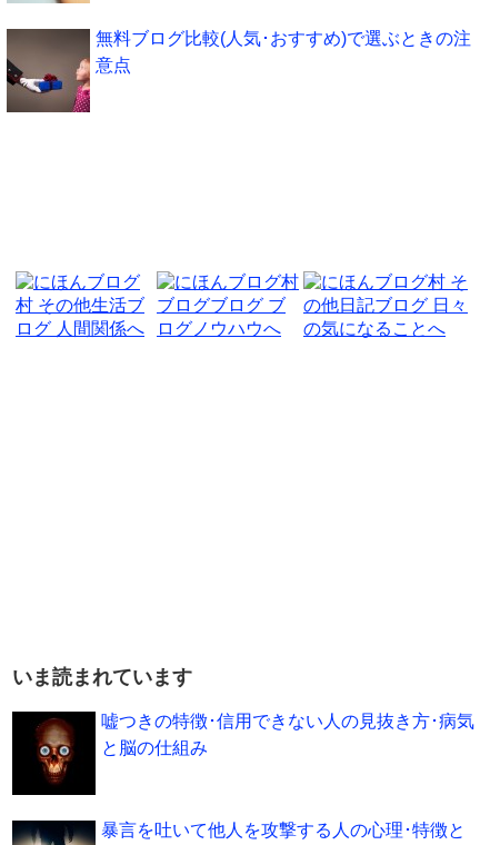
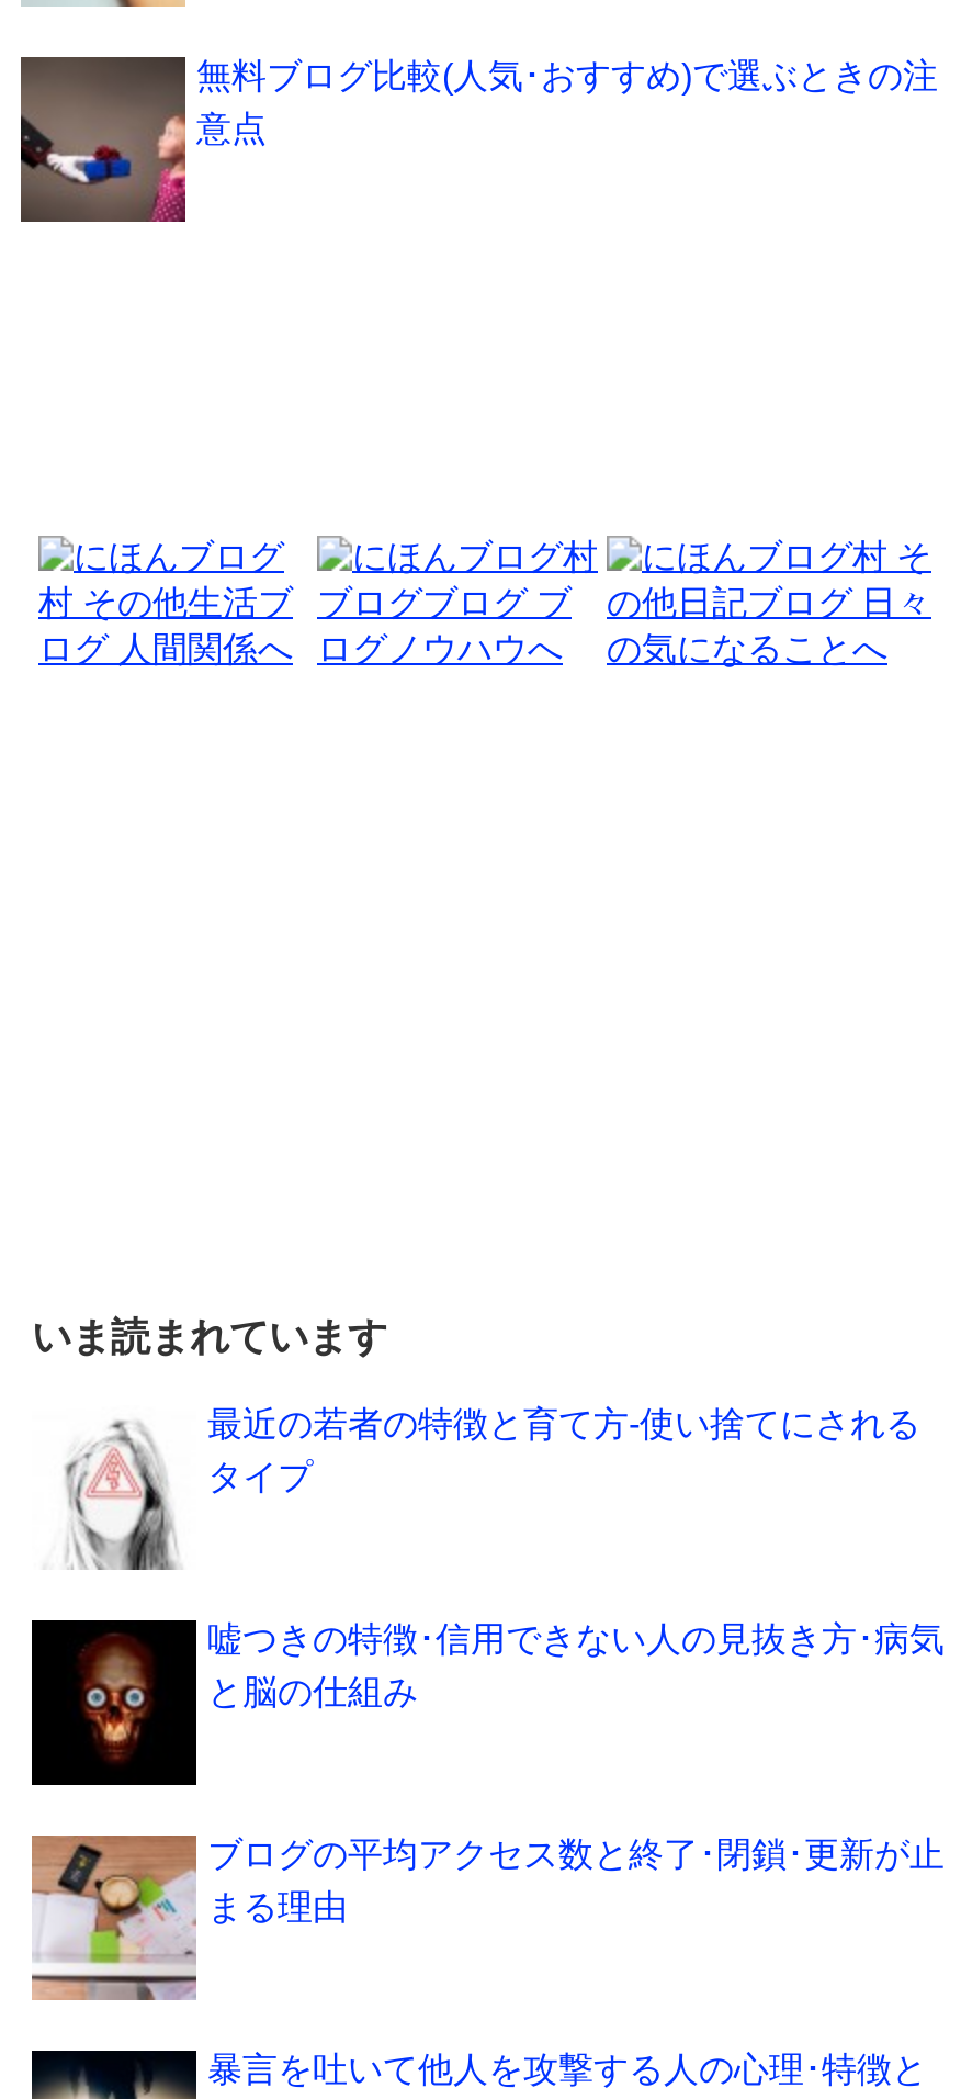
none -> [65,1406,920,1570] [image] | 最近の若者の特徴と育て方-使い捨てにされる | タイプ
none -> [32,1833,945,2002] [image] | ブログの平均アクセス数と終了･閉鎖･更新が止 | まる理由

